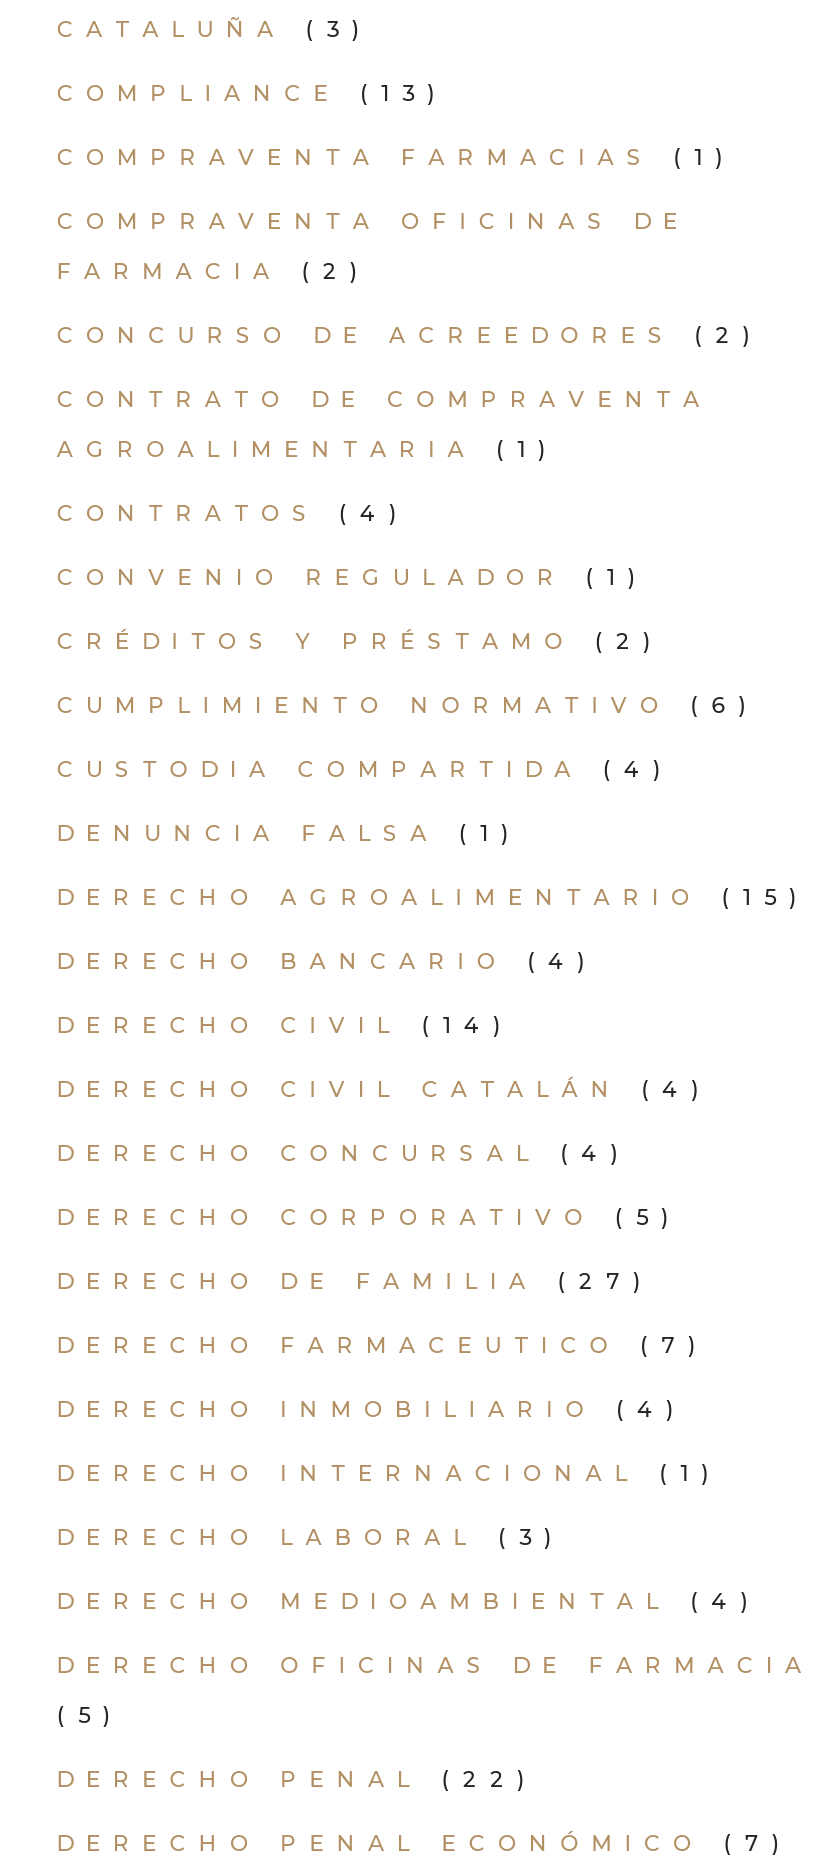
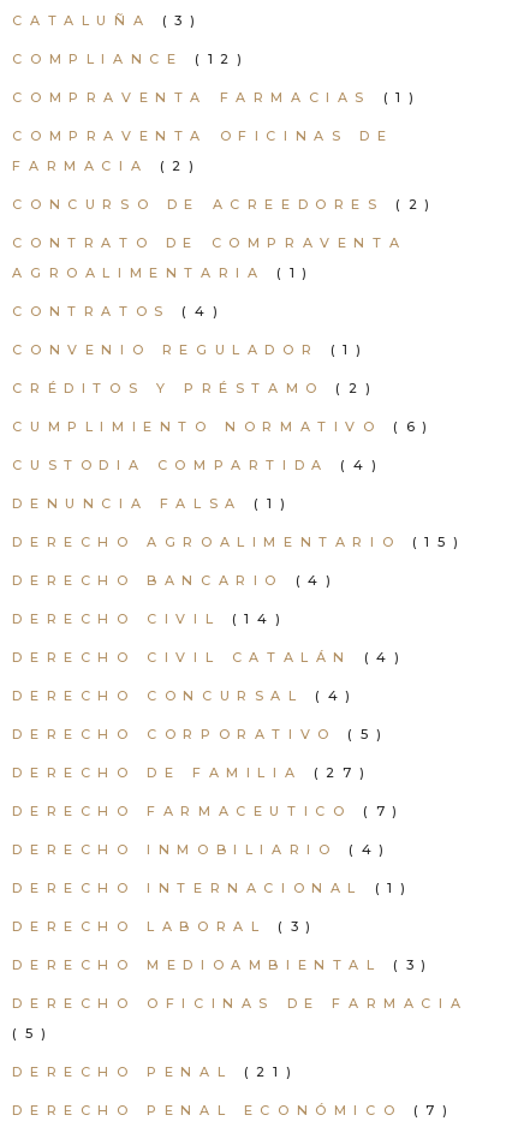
[57,79,449,107] COMPLIANCE (13) -> [12,50,249,67] COMPLIANCE (12)
[57,1587,762,1615] DERECHO MEDIOAMBIENTAL (4) -> [12,956,434,973] DERECHO MEDIOAMBIENTAL (3)
[57,1765,538,1793] DERECHO PENAL (22) -> [12,1063,298,1080] DERECHO PENAL (21)

